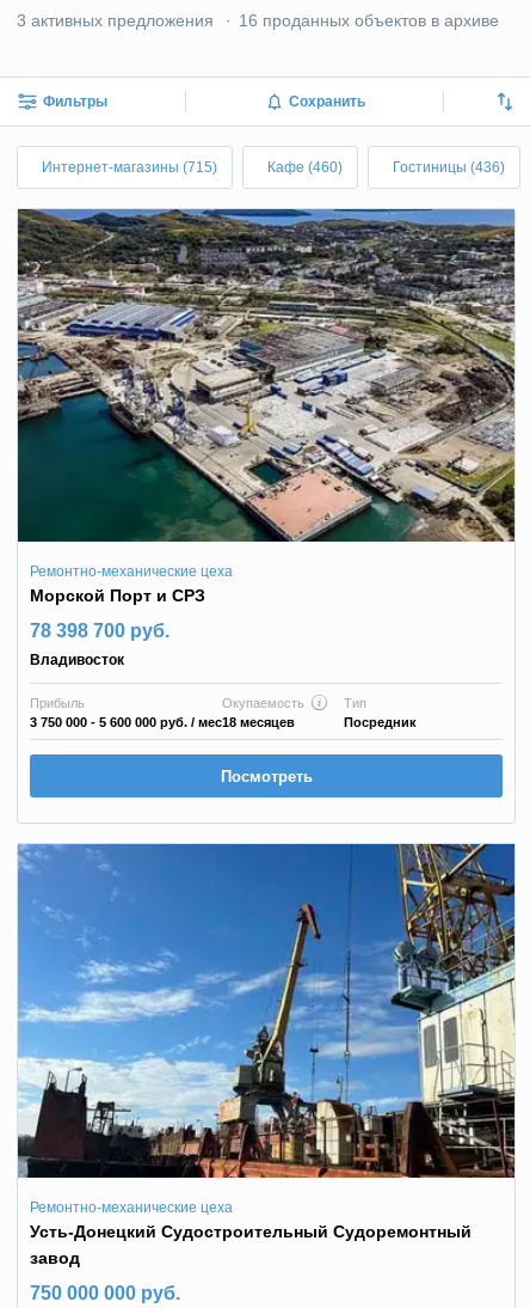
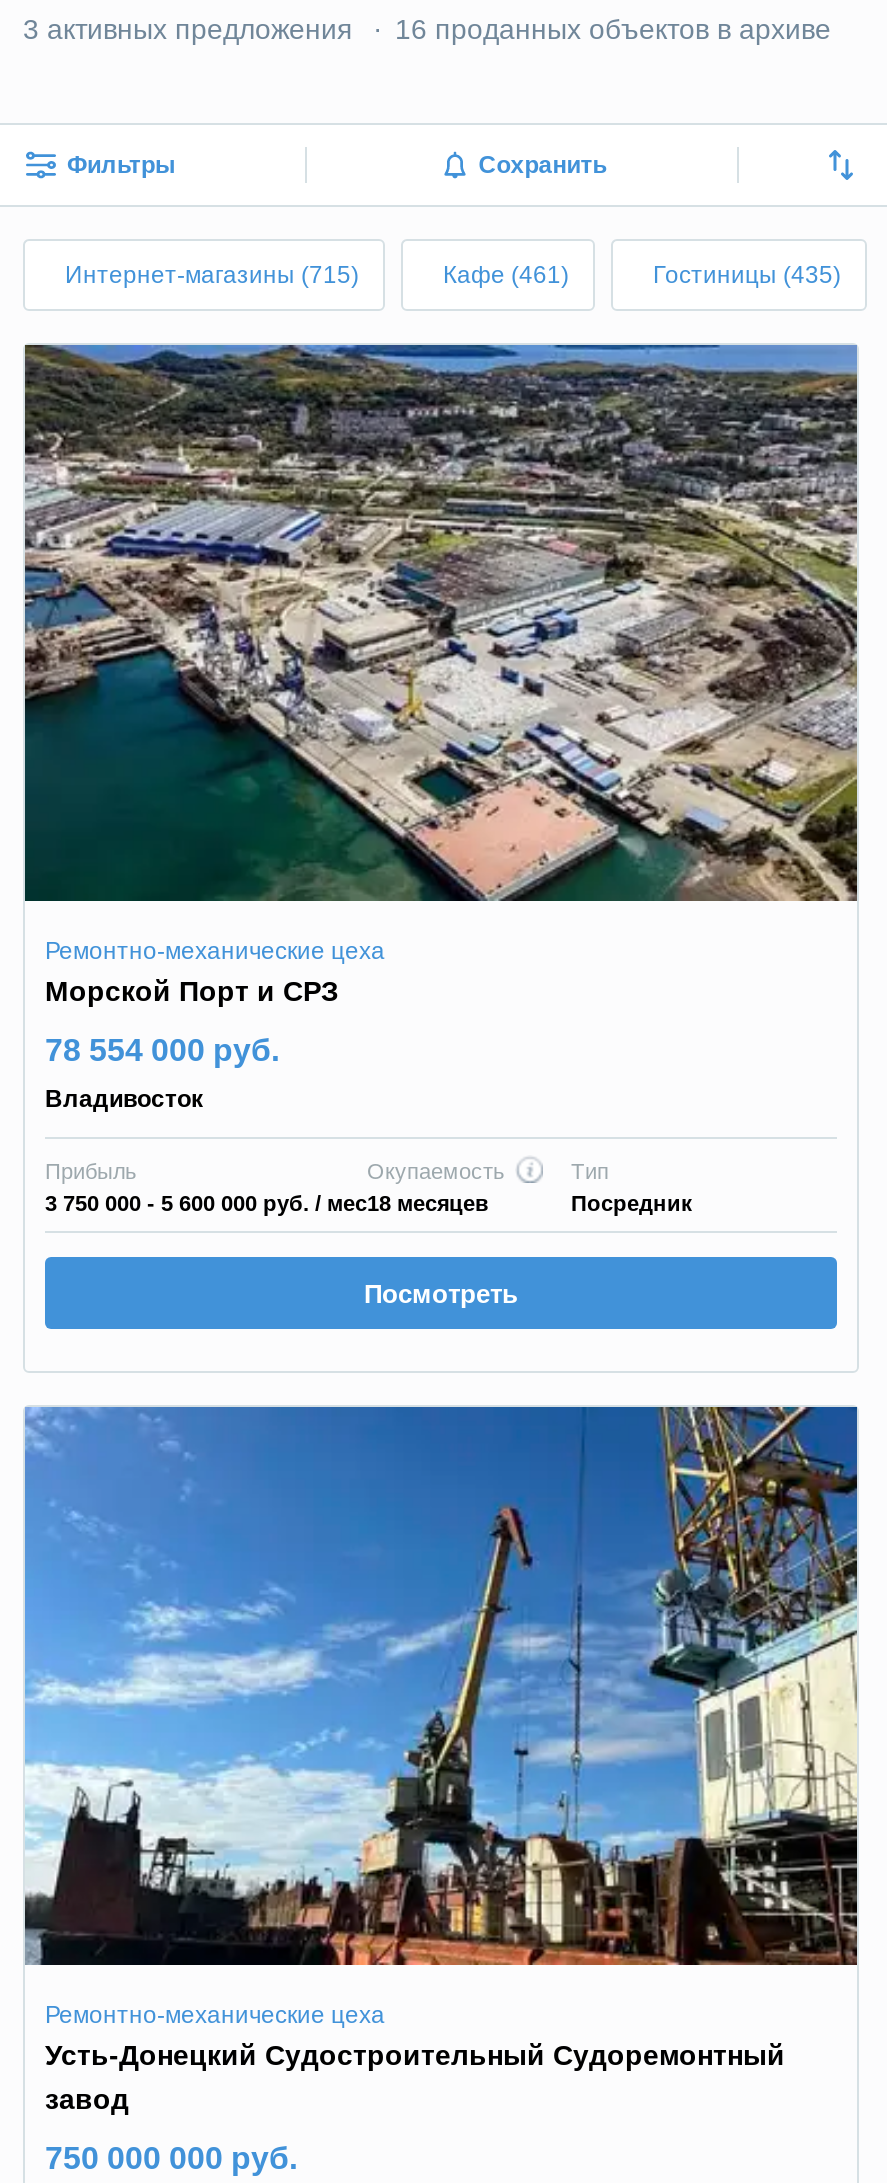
[267,159,343,176] Кафе (460) -> [443,261,569,289] Кафе (461)
[393,159,505,176] Гостиницы (436) -> [653,261,841,289] Гостиницы (435)
[30,621,170,641] 78 398 700 руб. -> [45,1034,279,1068] 78 554 000 руб.

